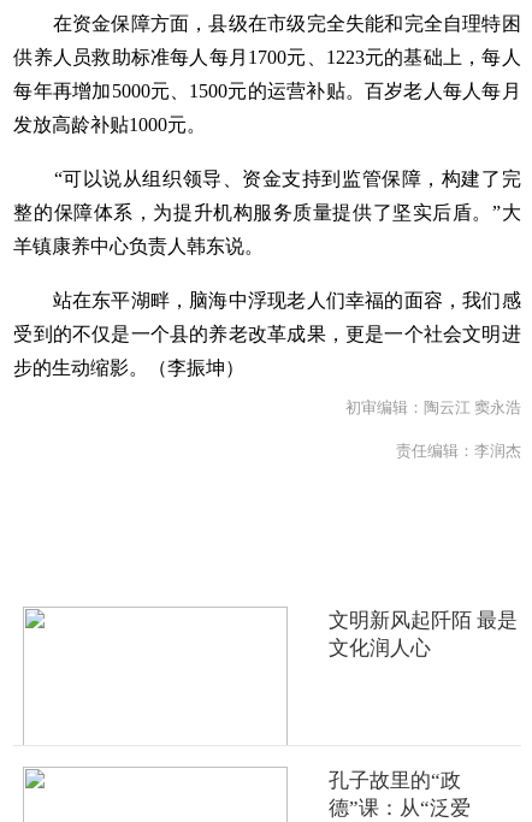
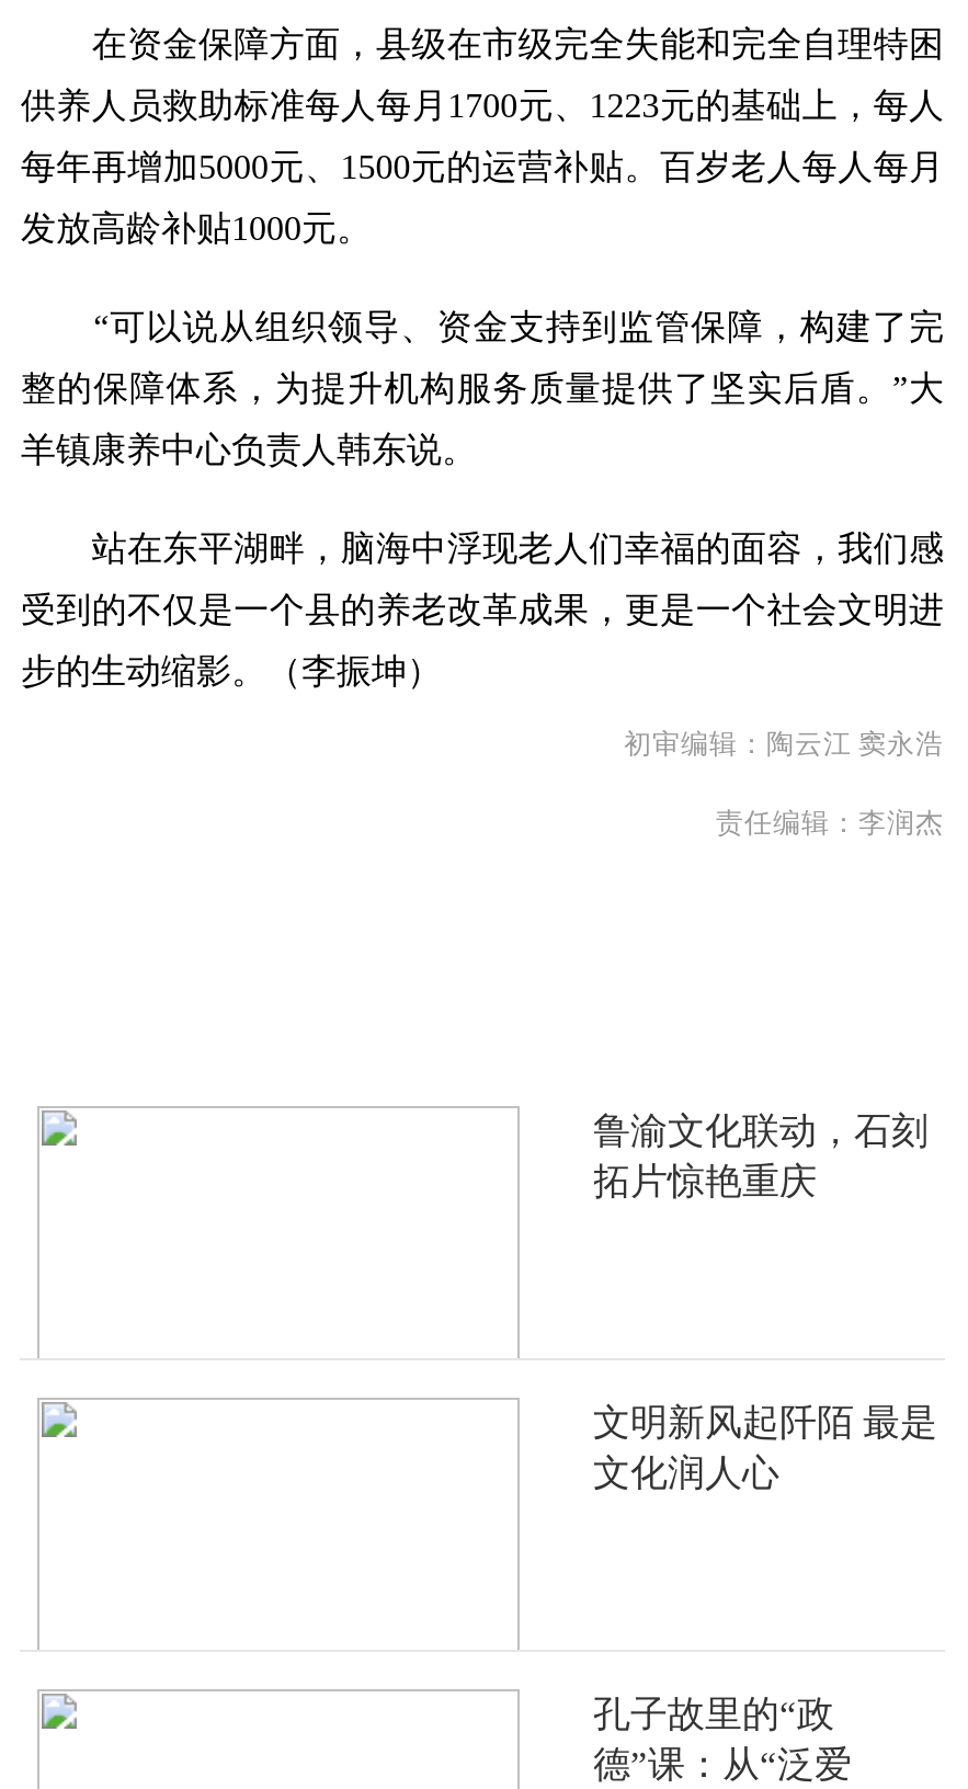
none -> [593,1111,929,1203] 鲁渝文化联动，石刻 | 拓片惊艳重庆

